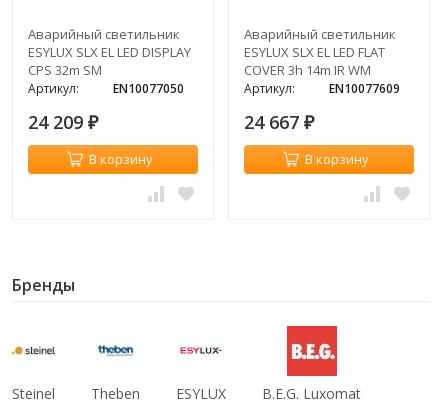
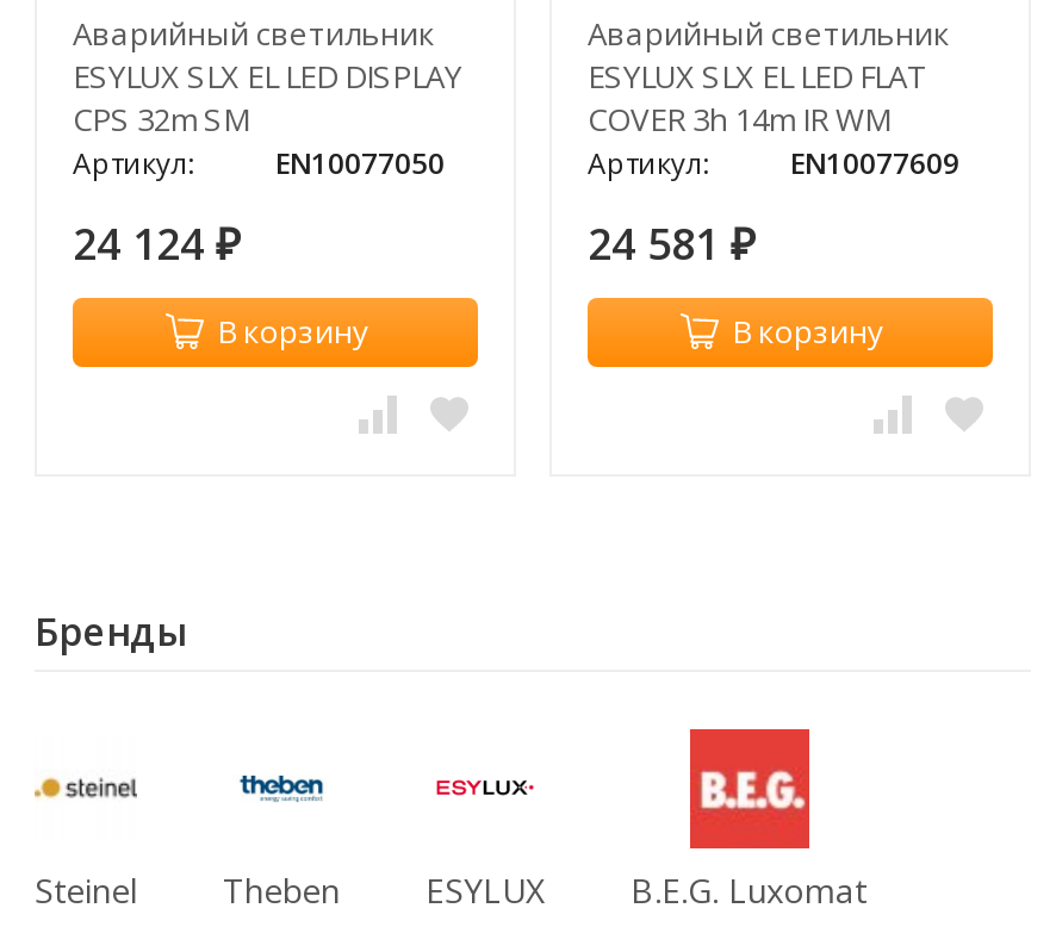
[28,110,98,134] 24 209 ₽ -> [73,214,240,271] 24 124 ₽
[244,110,314,134] 24 667 ₽ -> [588,214,754,271] 24 581 ₽

